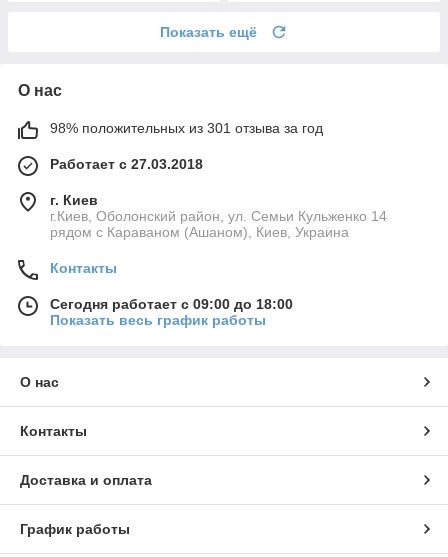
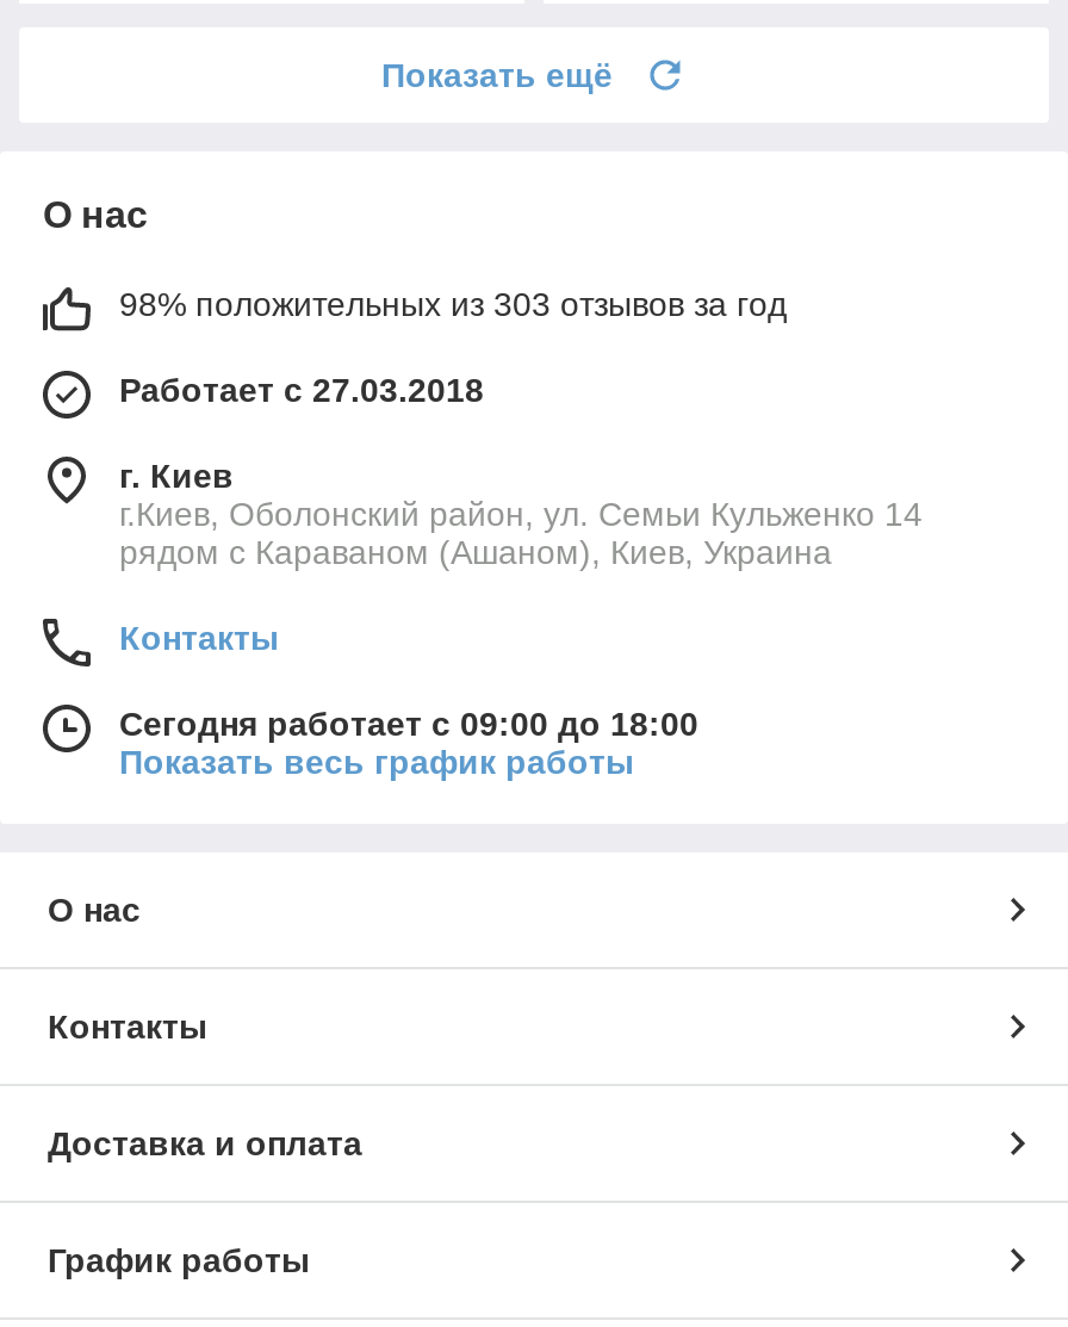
[50,120,323,136] 98% положительных из 301 отзыва за год -> [119,284,787,323] 98% положительных из 303 отзывов за год

